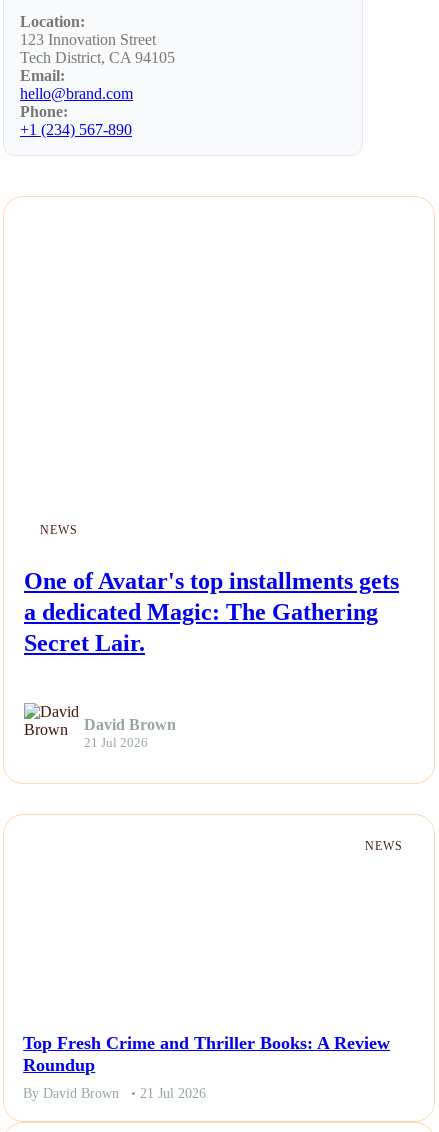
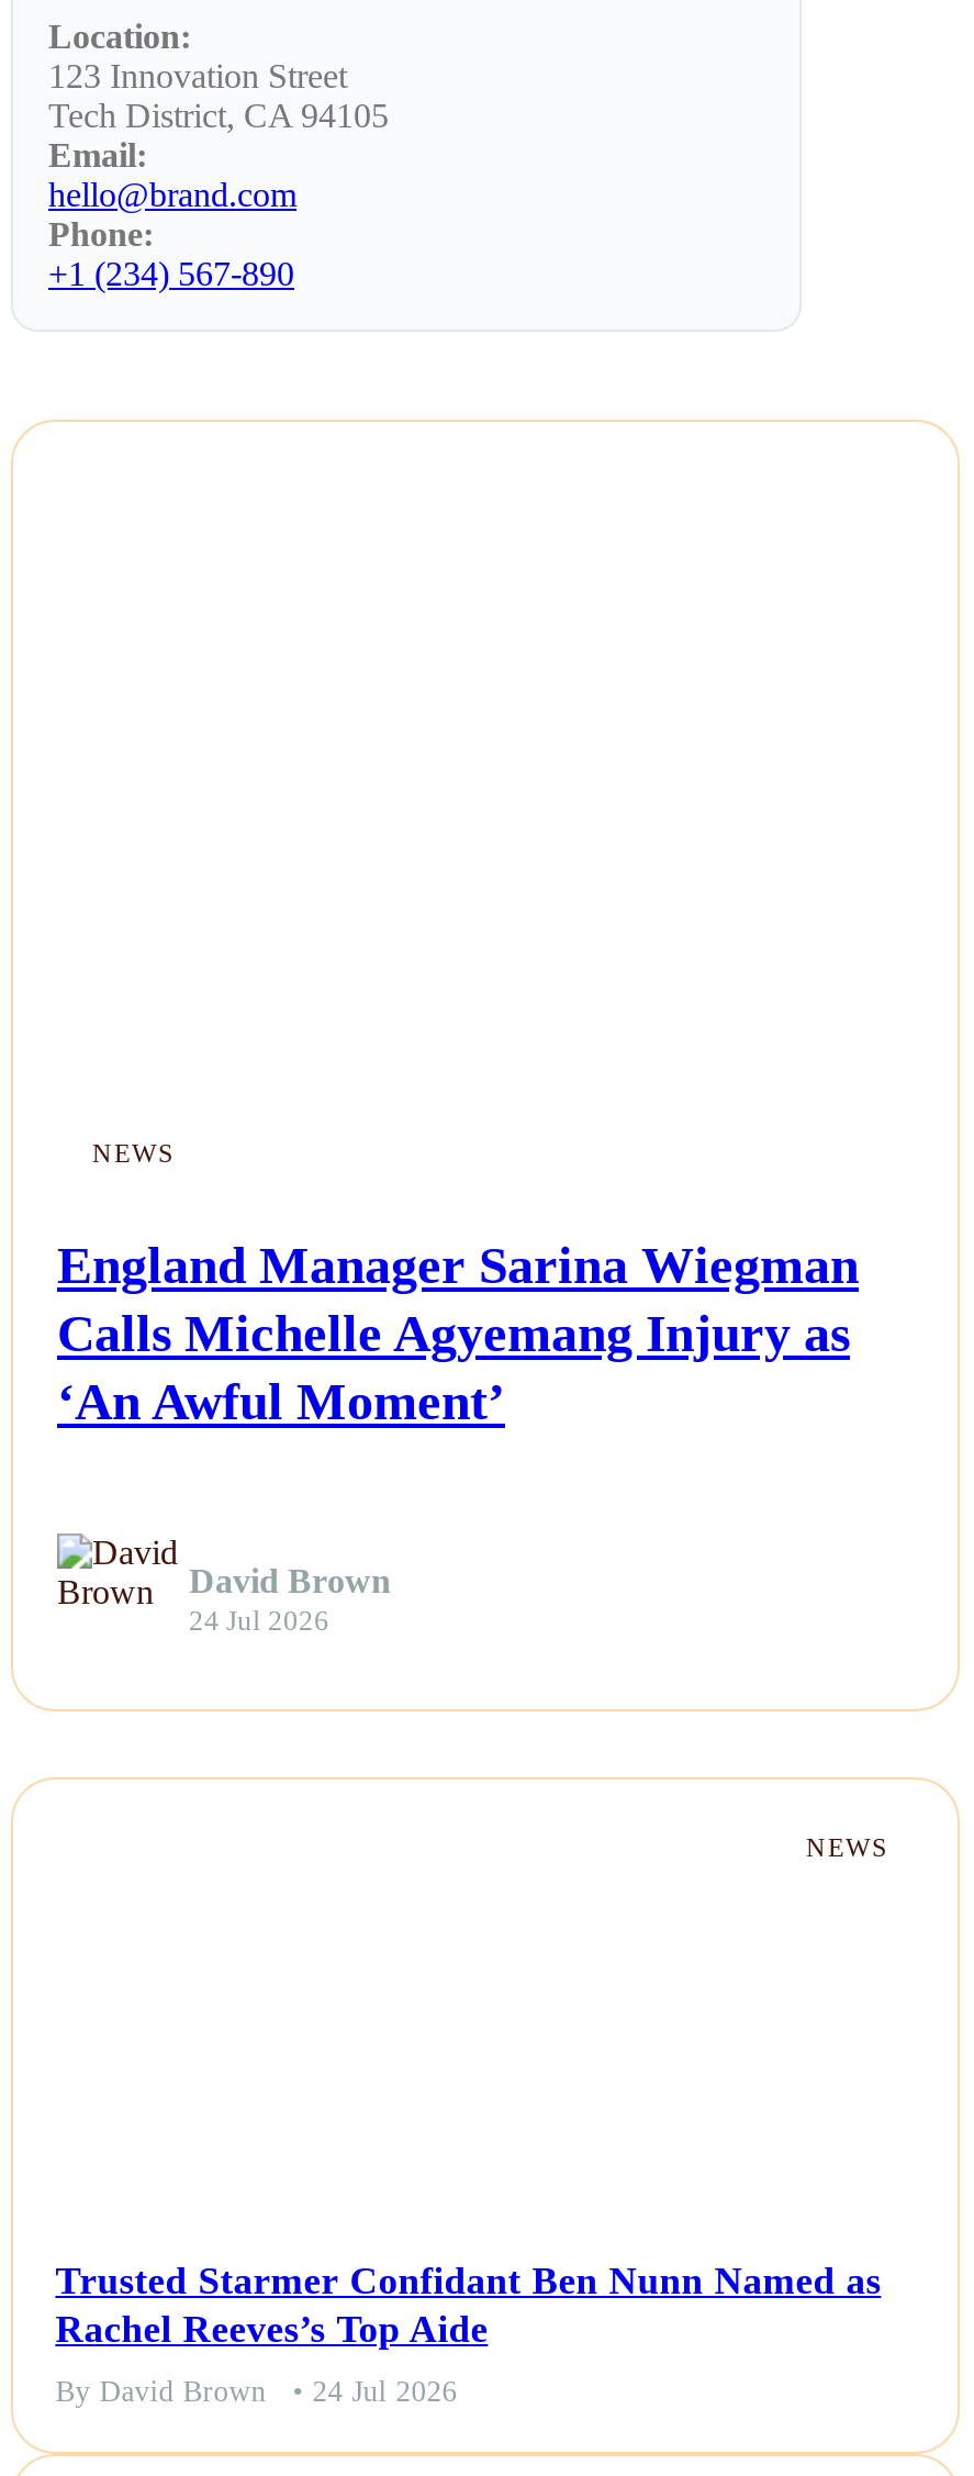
[24,568,399,656] One of Avatar's top installments gets | a dedicated Magic: The Gathering | Secret Lair. -> [57,1237,859,1430] England Manager Sarina Wiegman | Calls Michelle Agyemang Injury as | ‘An Awful Moment’
[84,735,148,749] 21 Jul 2026 -> [189,1605,329,1636] 24 Jul 2026
[23,1033,390,1075] Top Fresh Crime and Thriller Books: A Review | Roundup -> [55,2258,881,2350] Trusted Starmer Confidant Ben Nunn Named as | Rachel Reeves’s Top Aide
[23,1086,206,1101] By David Brown • 21 Jul 2026 -> [55,2374,457,2407] By David Brown • 24 Jul 2026

